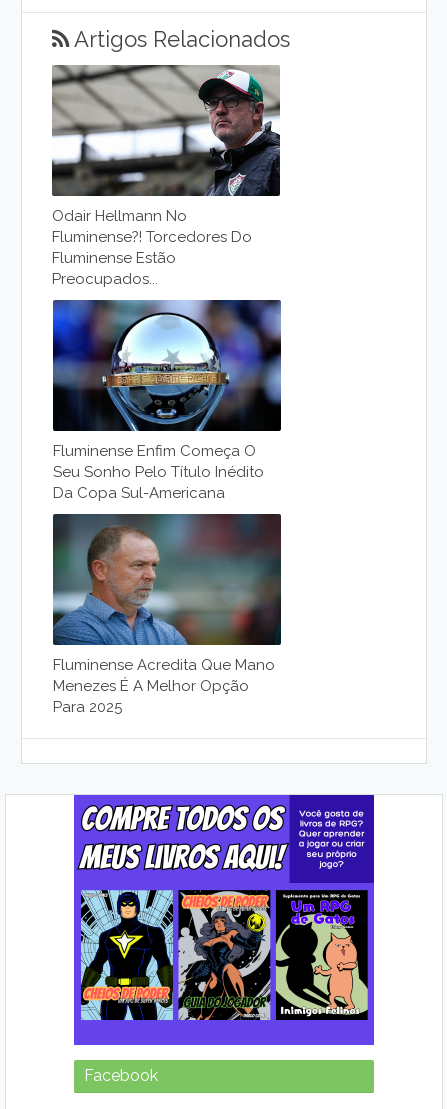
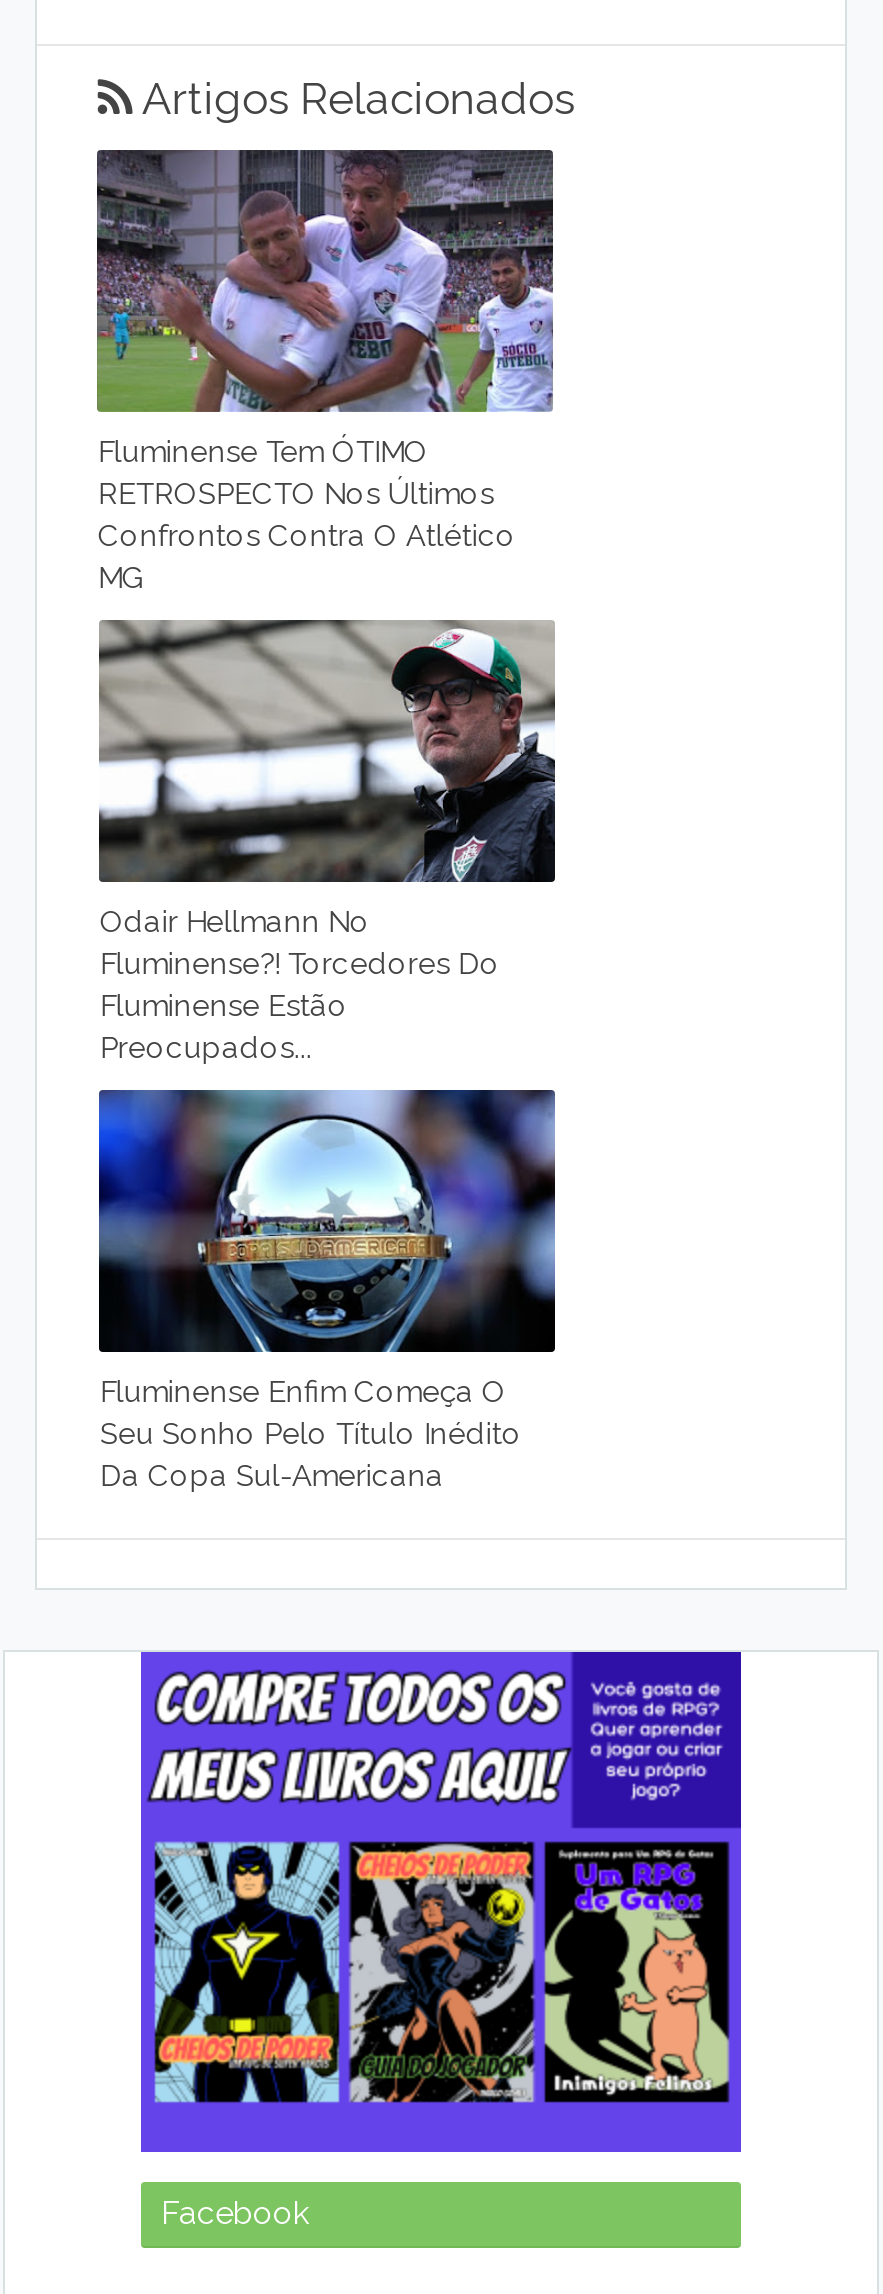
none -> [95,150,555,596] [image] | Fluminense Tem ÓTIMO | RETROSPECTO Nos Últimos | Confrontos Contra O Atlético | MG
moved [51,63,283,502] -> [95,616,559,1494]: [image] | Odair Hellmann No | Fluminense?! Torcedores Do | Fluminense Estão | Preocupados... | Fluminense Enfim Começa O | Seu Sonho Pelo Título Inédito | Da Copa Sul-Americana
[52,513,282,716] [image] | Fluminense Acredita Que Mano | Menezes É A Melhor Opção | Para 2025 -> none

